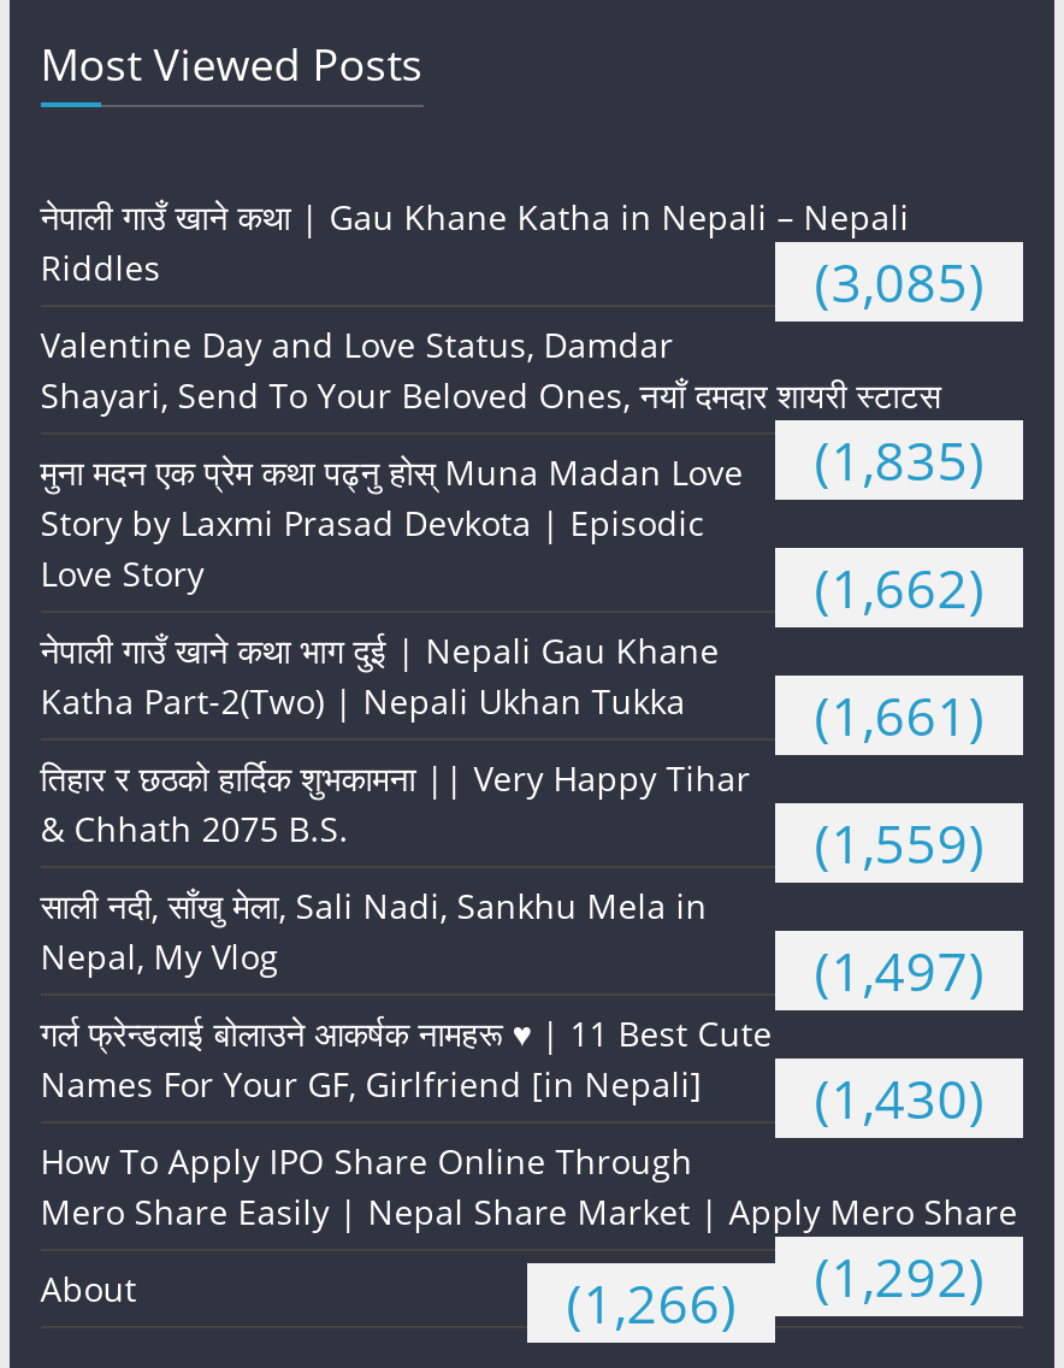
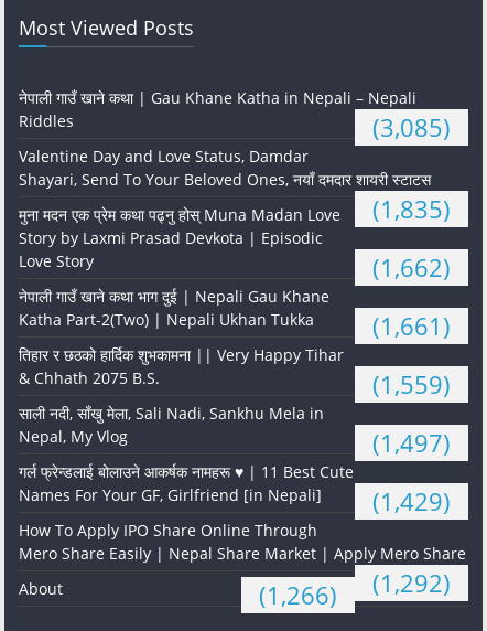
[814,1062,985,1134] (1,430) -> [373,485,451,518] (1,429)

